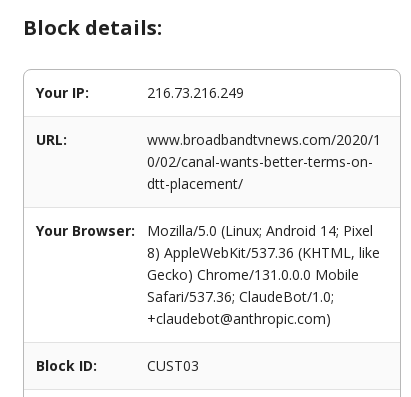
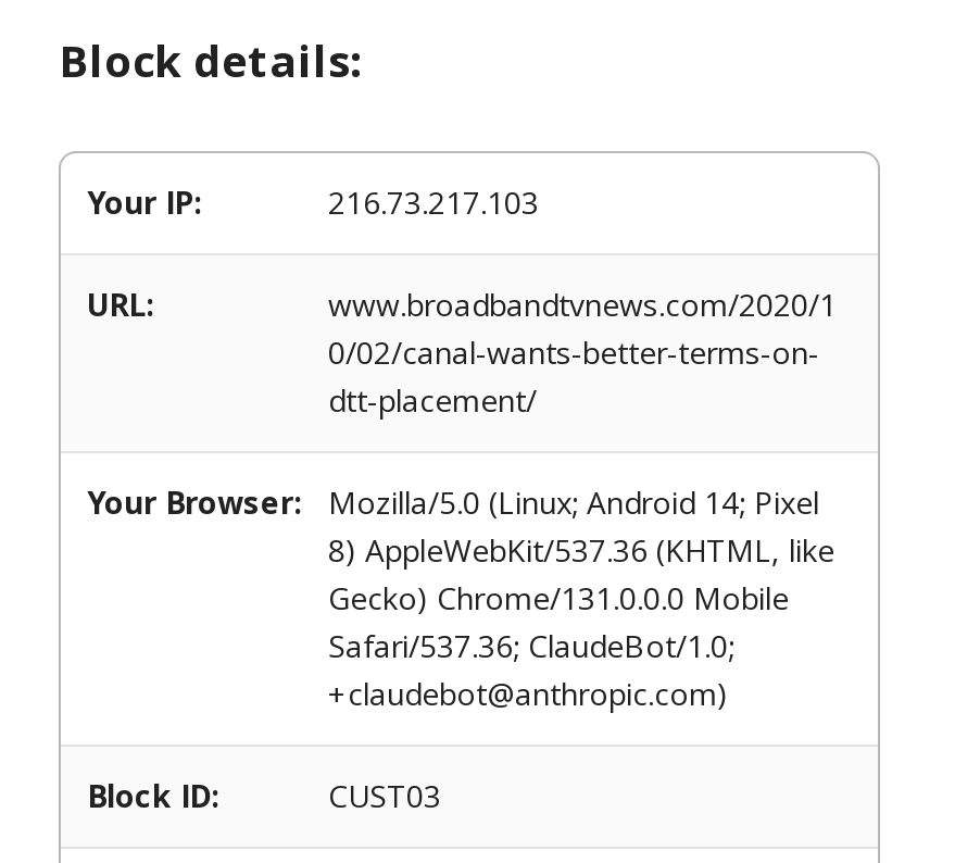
[147,83,244,102] 216.73.216.249 -> [328,182,539,223] 216.73.217.103

